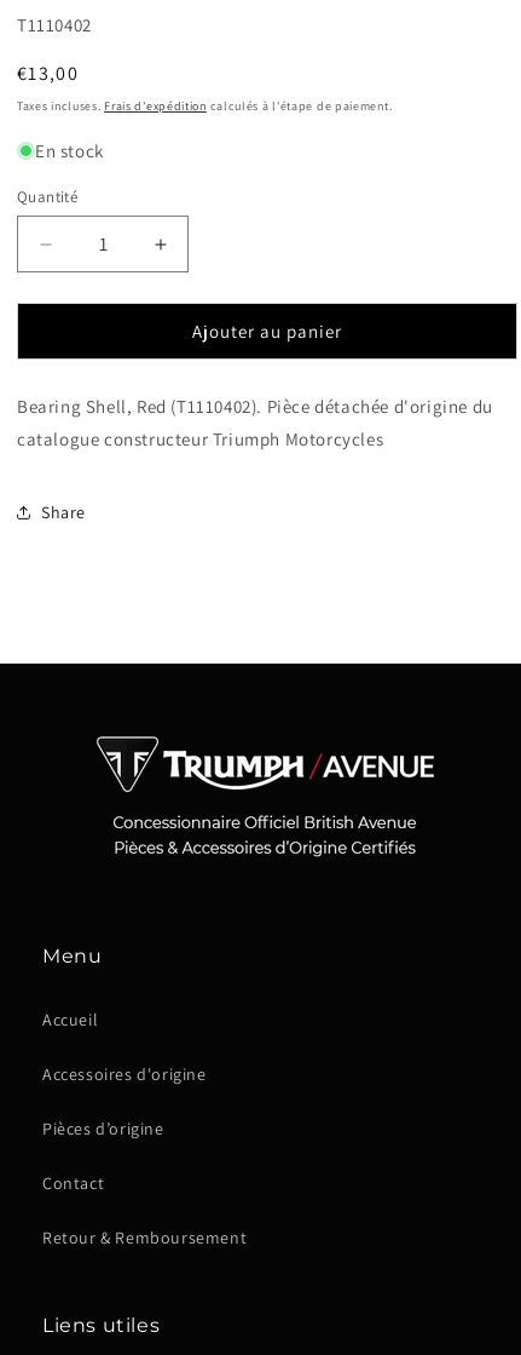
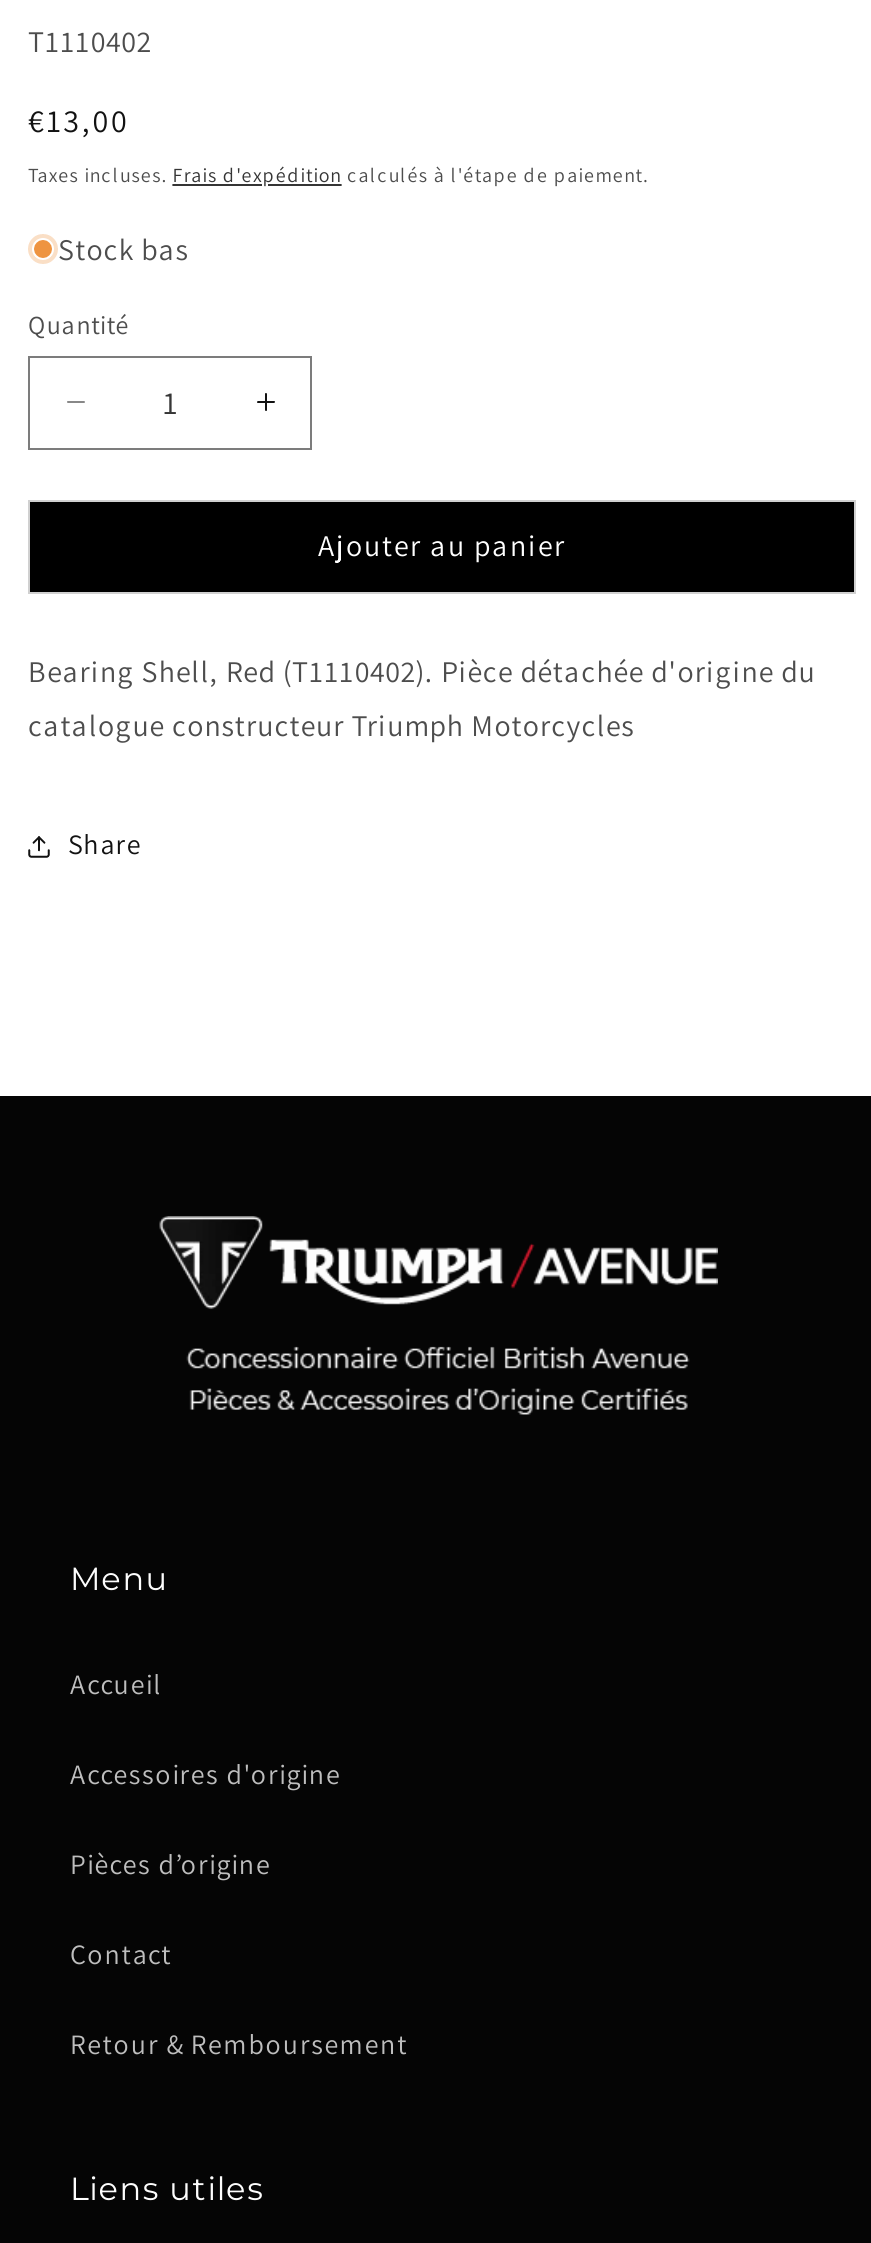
[35,140,104,163] En stock -> [58,229,189,267] Stock bas

